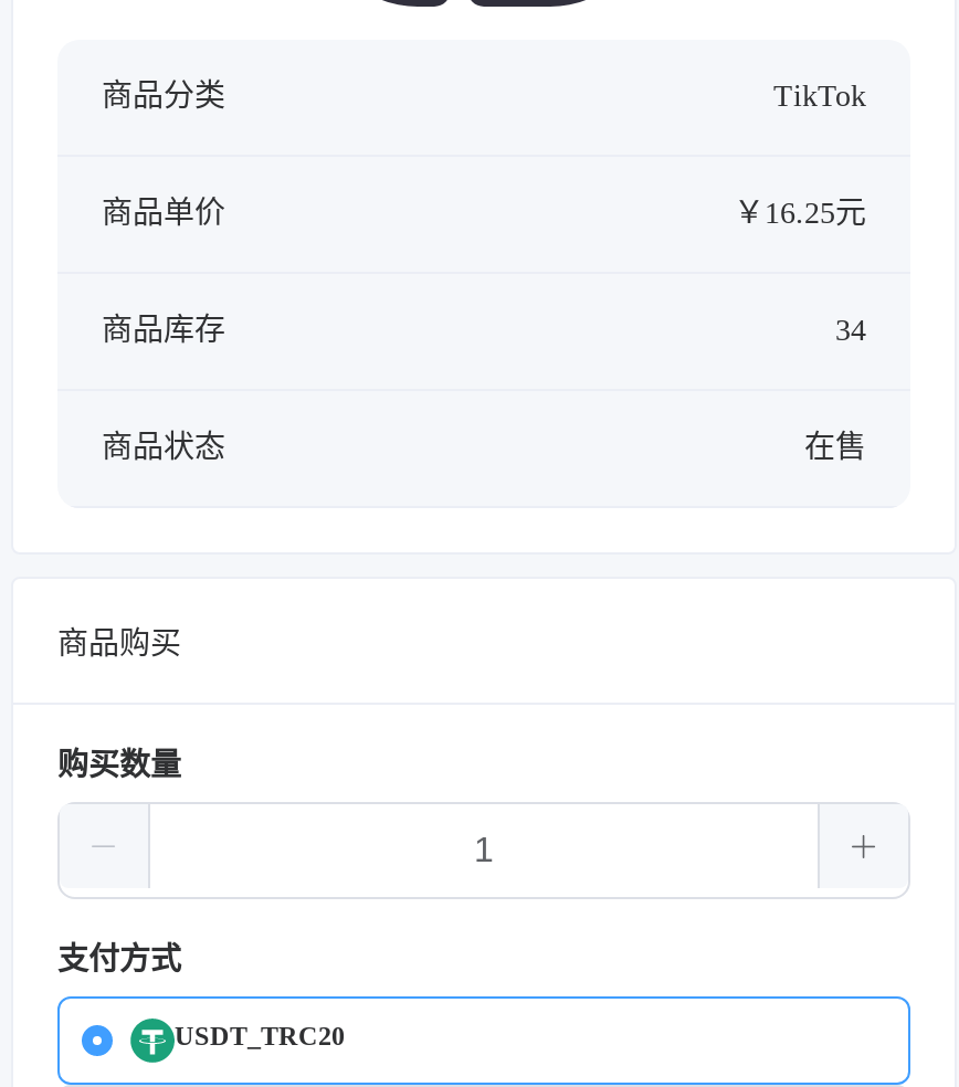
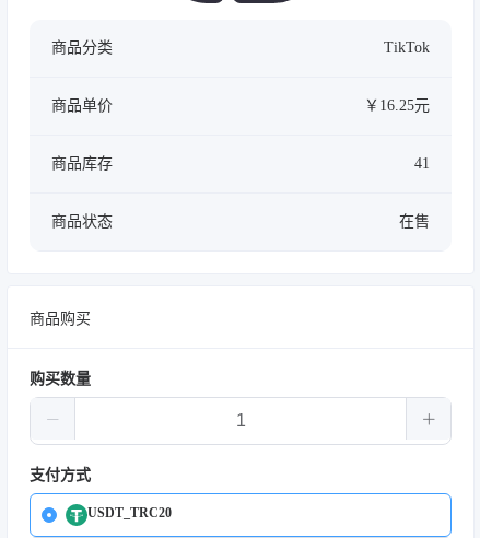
[835,314,866,347] 34 -> [414,155,430,172] 41

